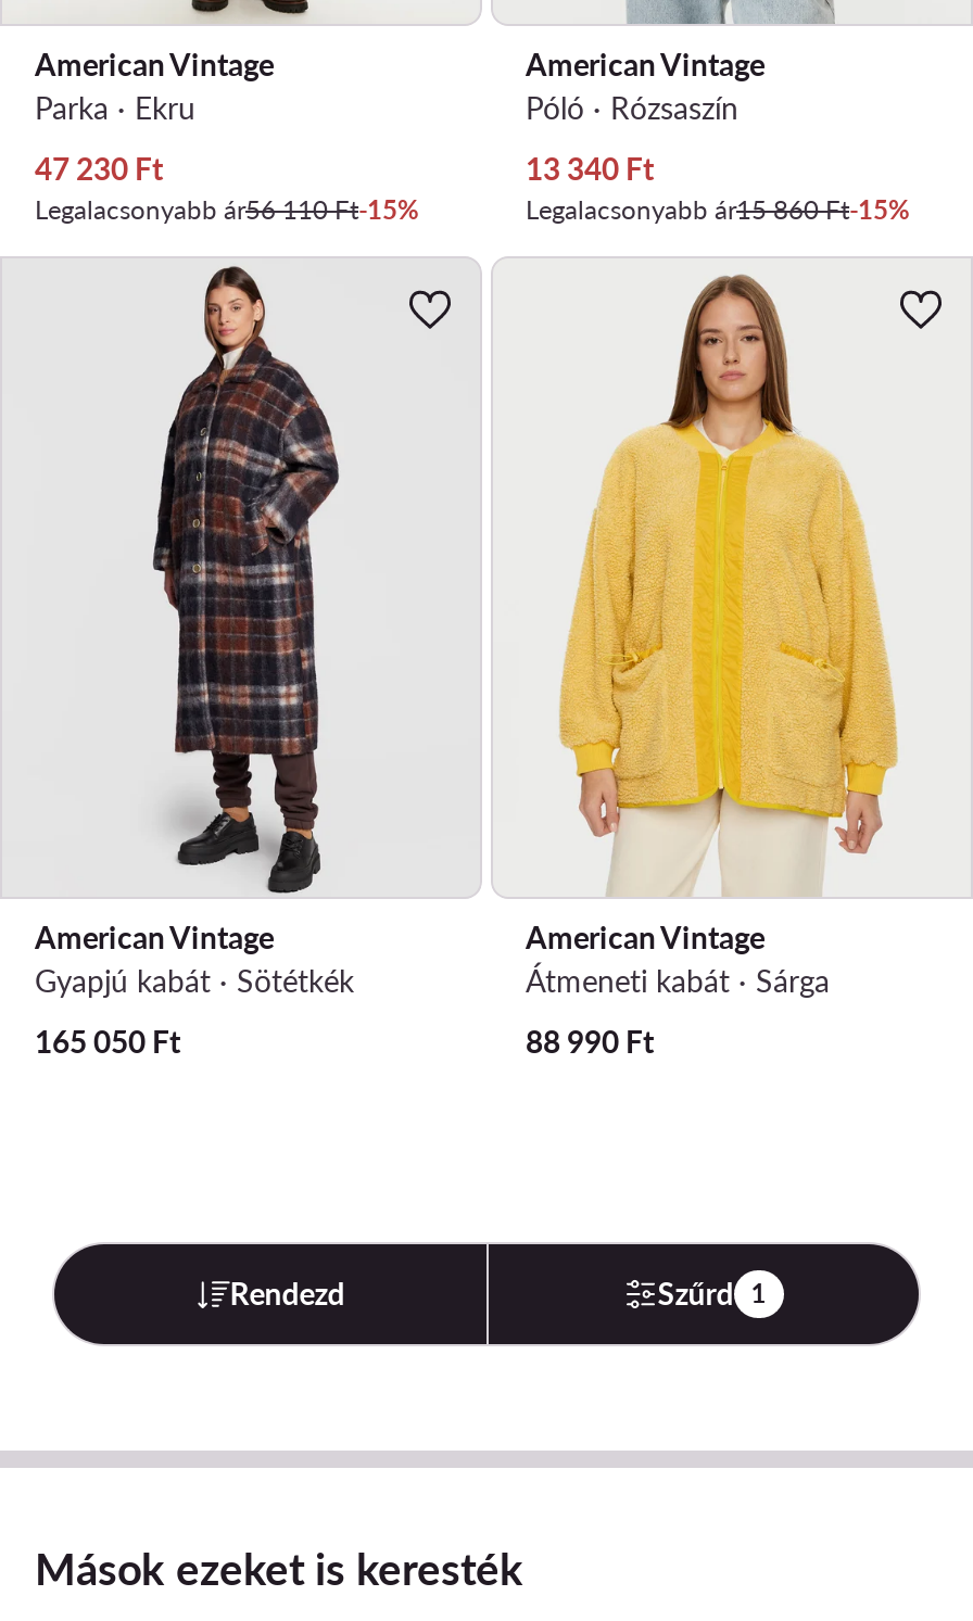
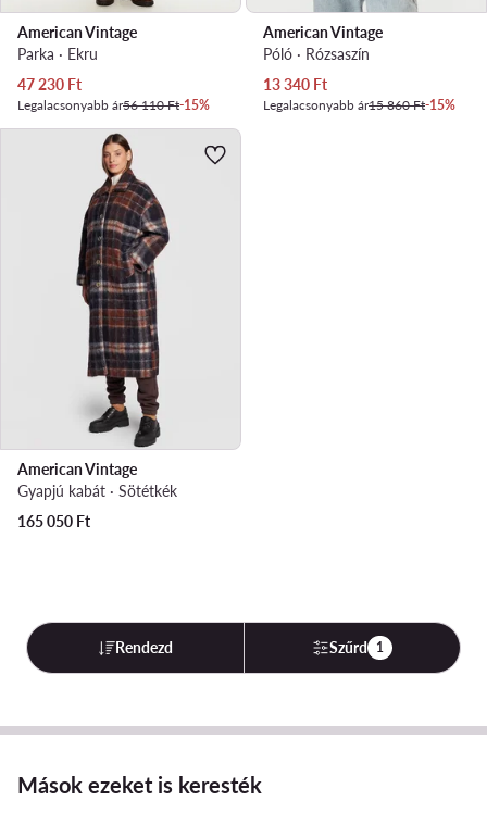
[526,271,945,1059] [image] | American Vintage | Átmeneti kabát · Sárga | 88 990 Ft -> none

